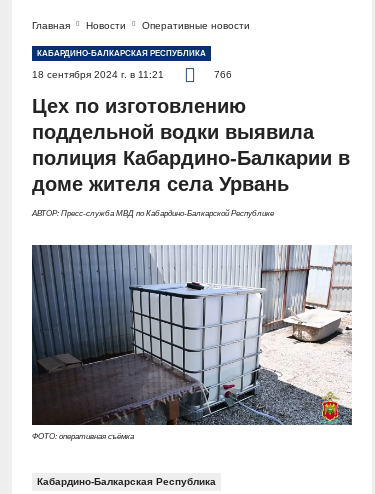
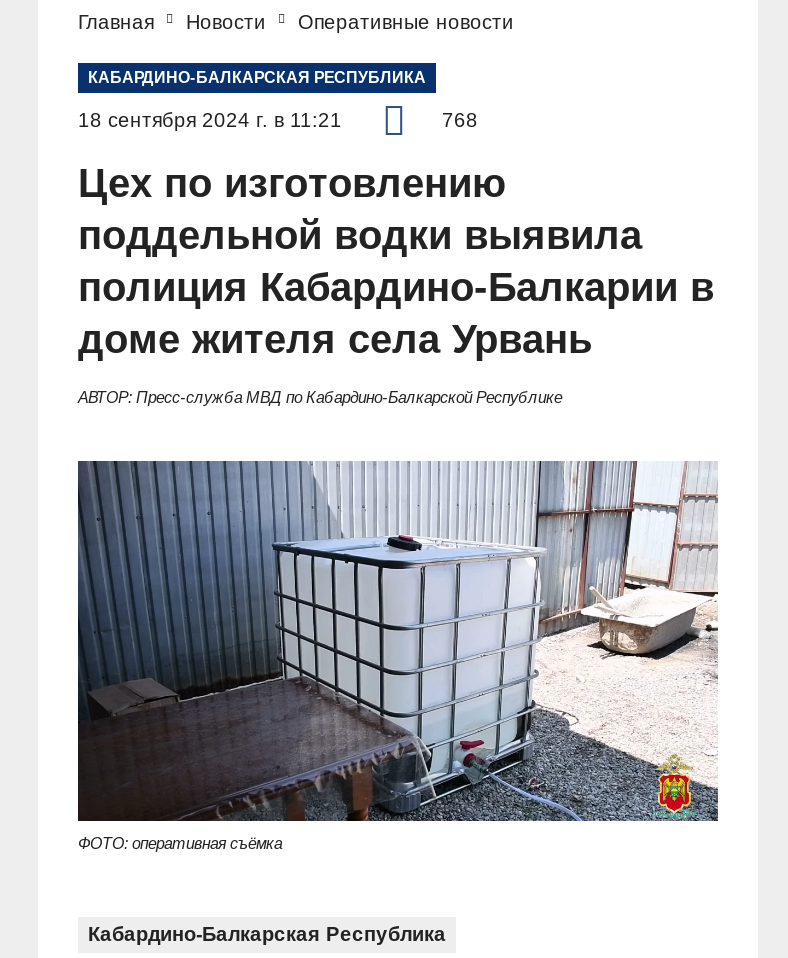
[214,69,232,80] 766 -> [442,109,478,131] 768

